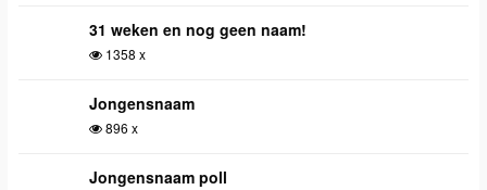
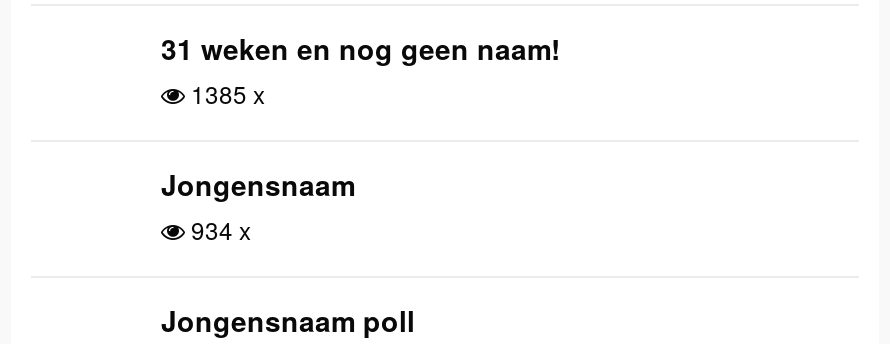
[102,45,146,63] 1358 x -> [185,76,265,110] 1385 x
[102,118,138,137] 896 x -> [185,212,251,246] 934 x

